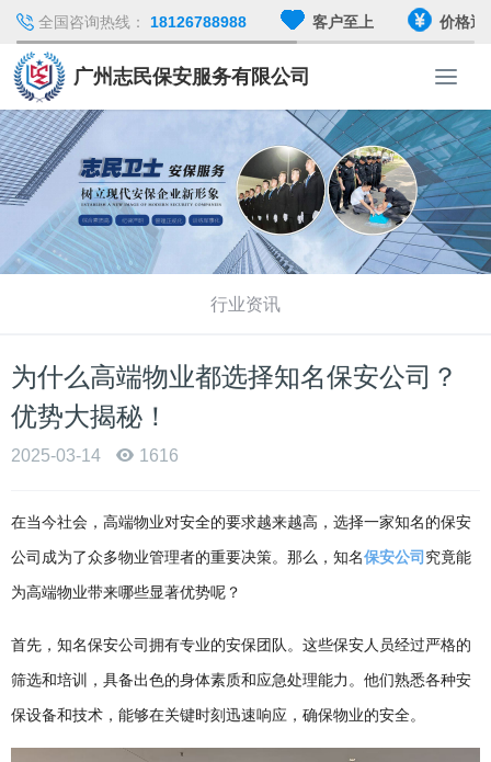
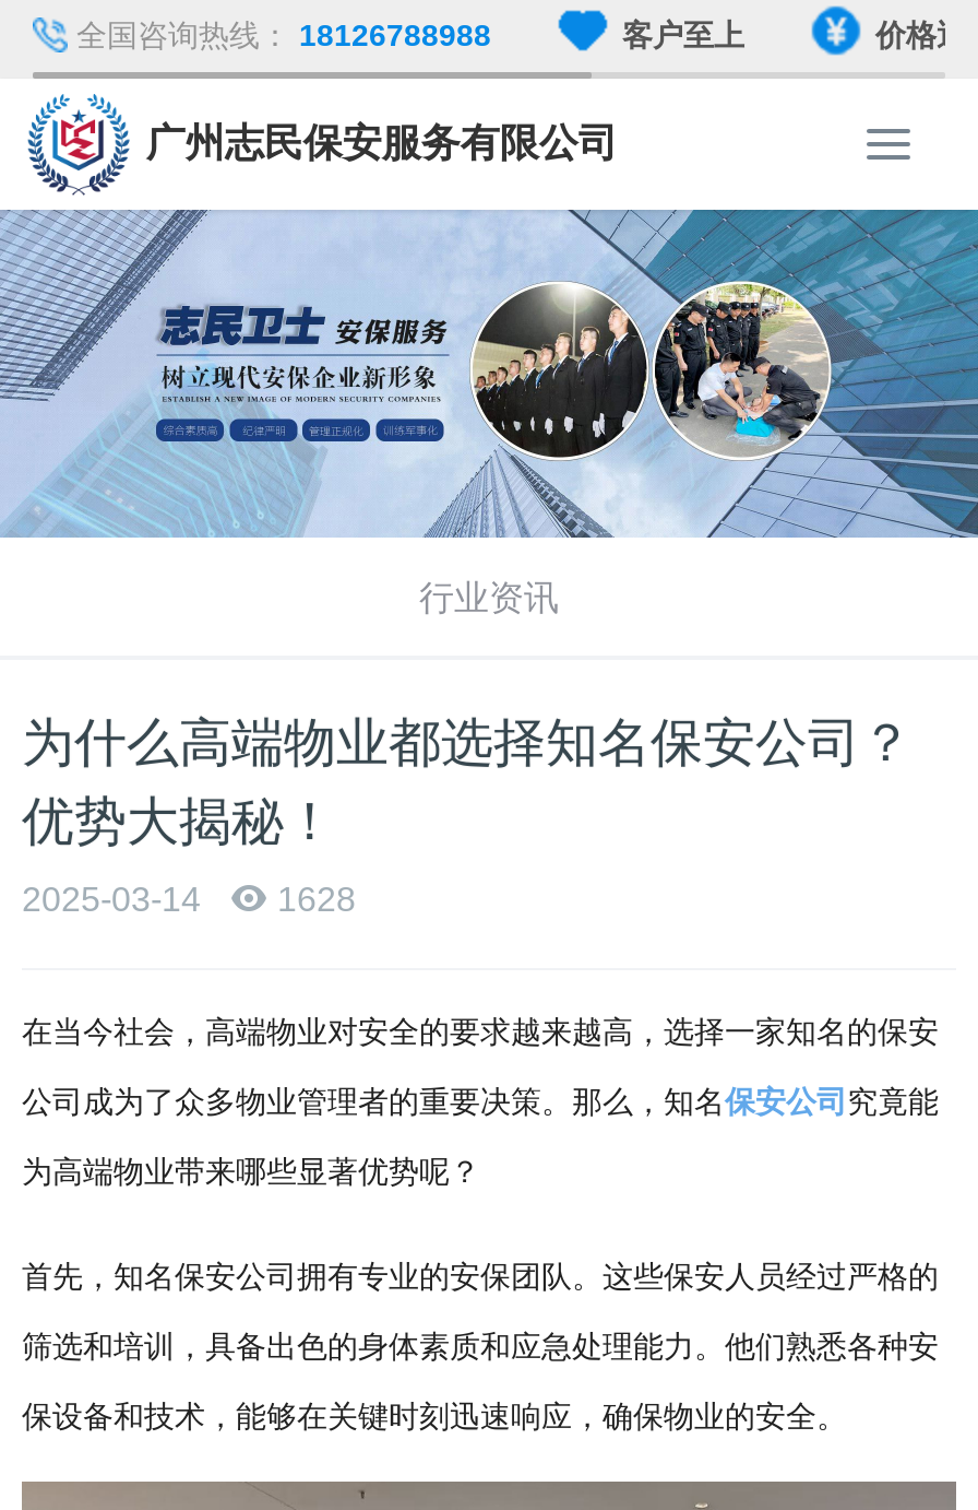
[11,446,179,464] 2025-03-14 1616 -> [22,881,356,916] 2025-03-14 1628

